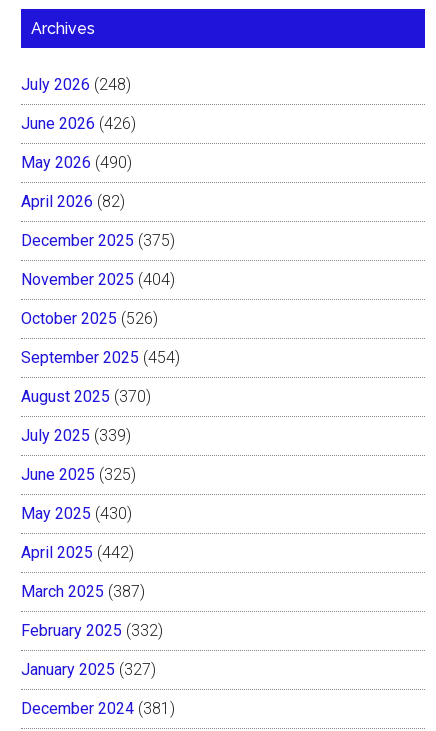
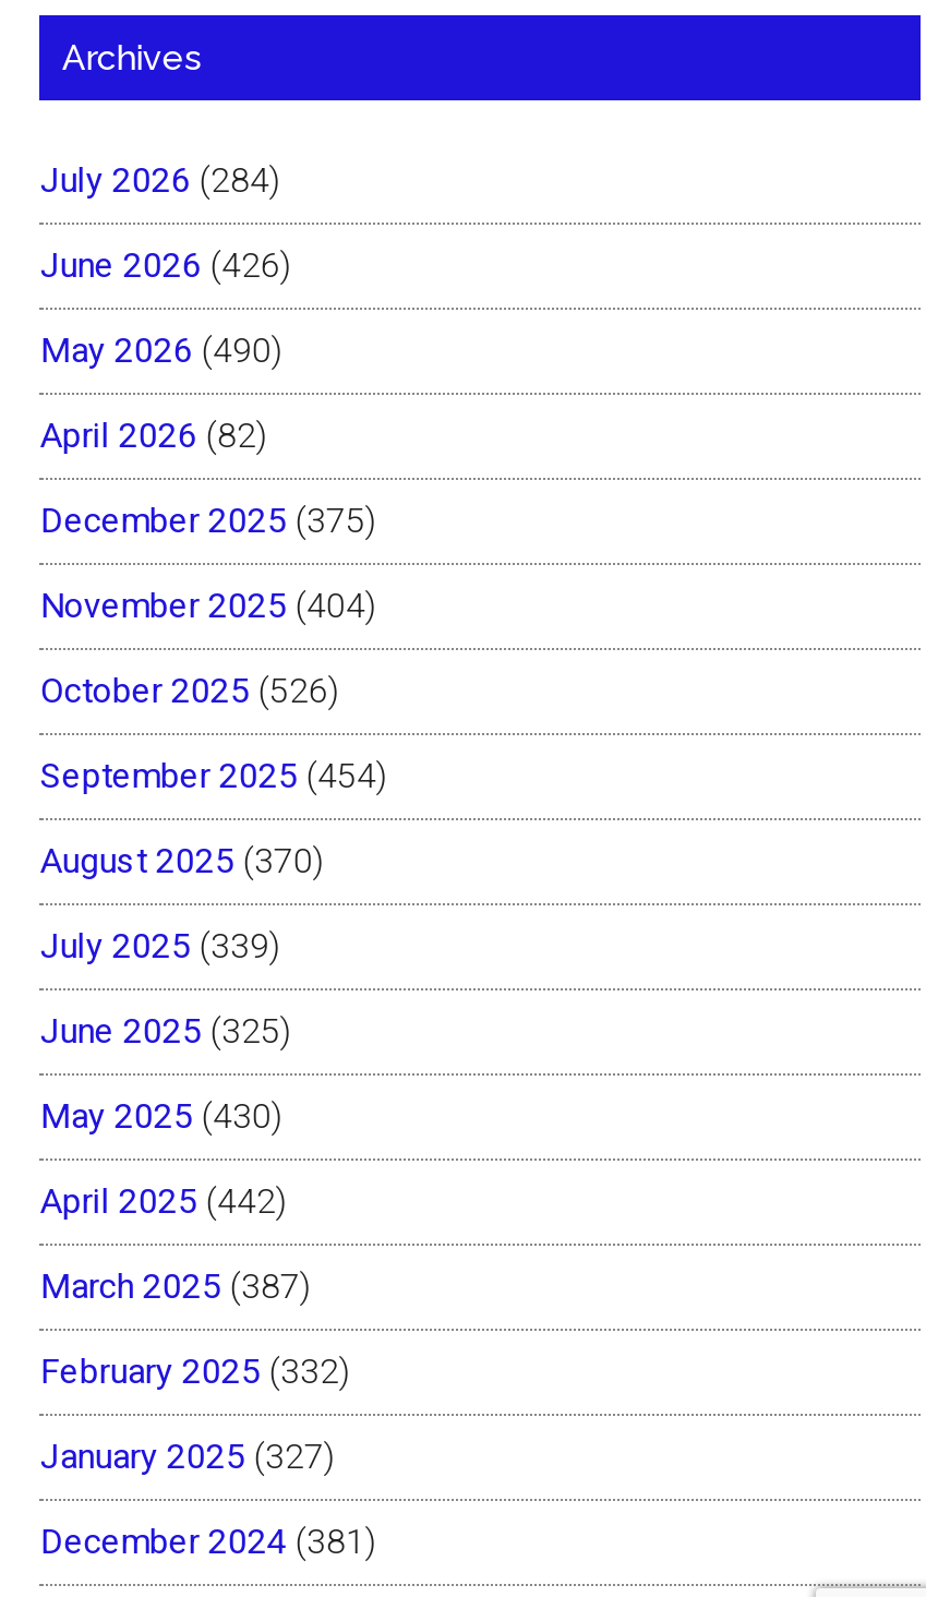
[21,75,131,94] July 2026 (248) -> [40,160,280,201] July 2026 (284)

